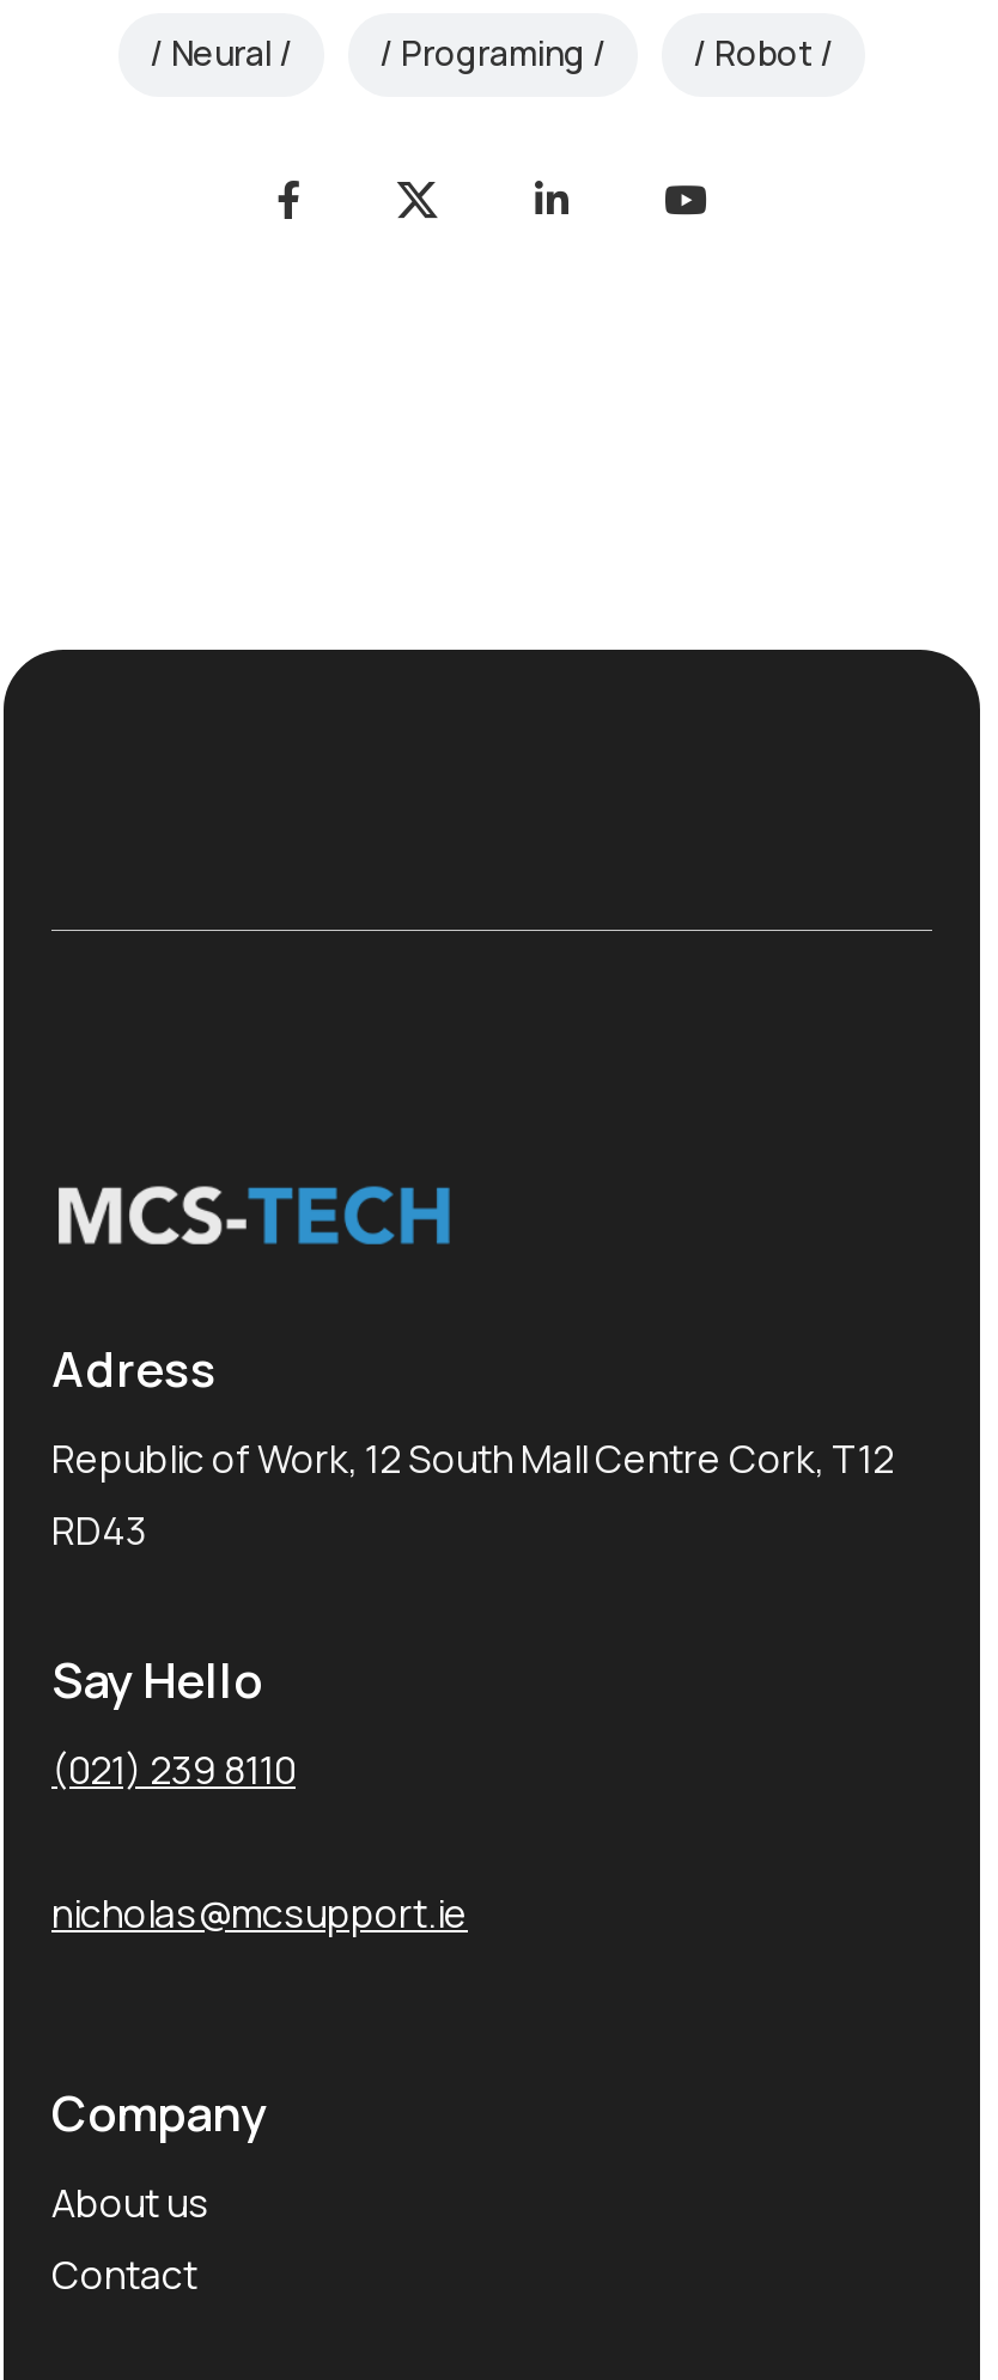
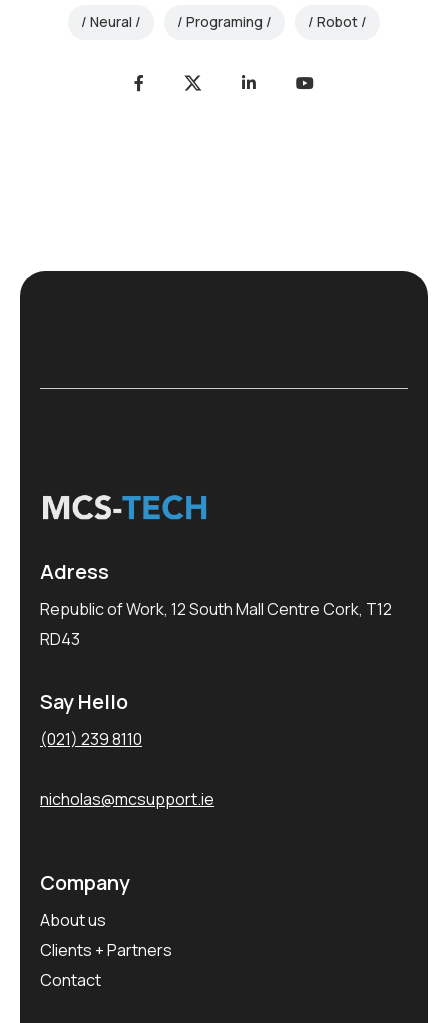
none -> [40,939,172,961] Clients + Partners

